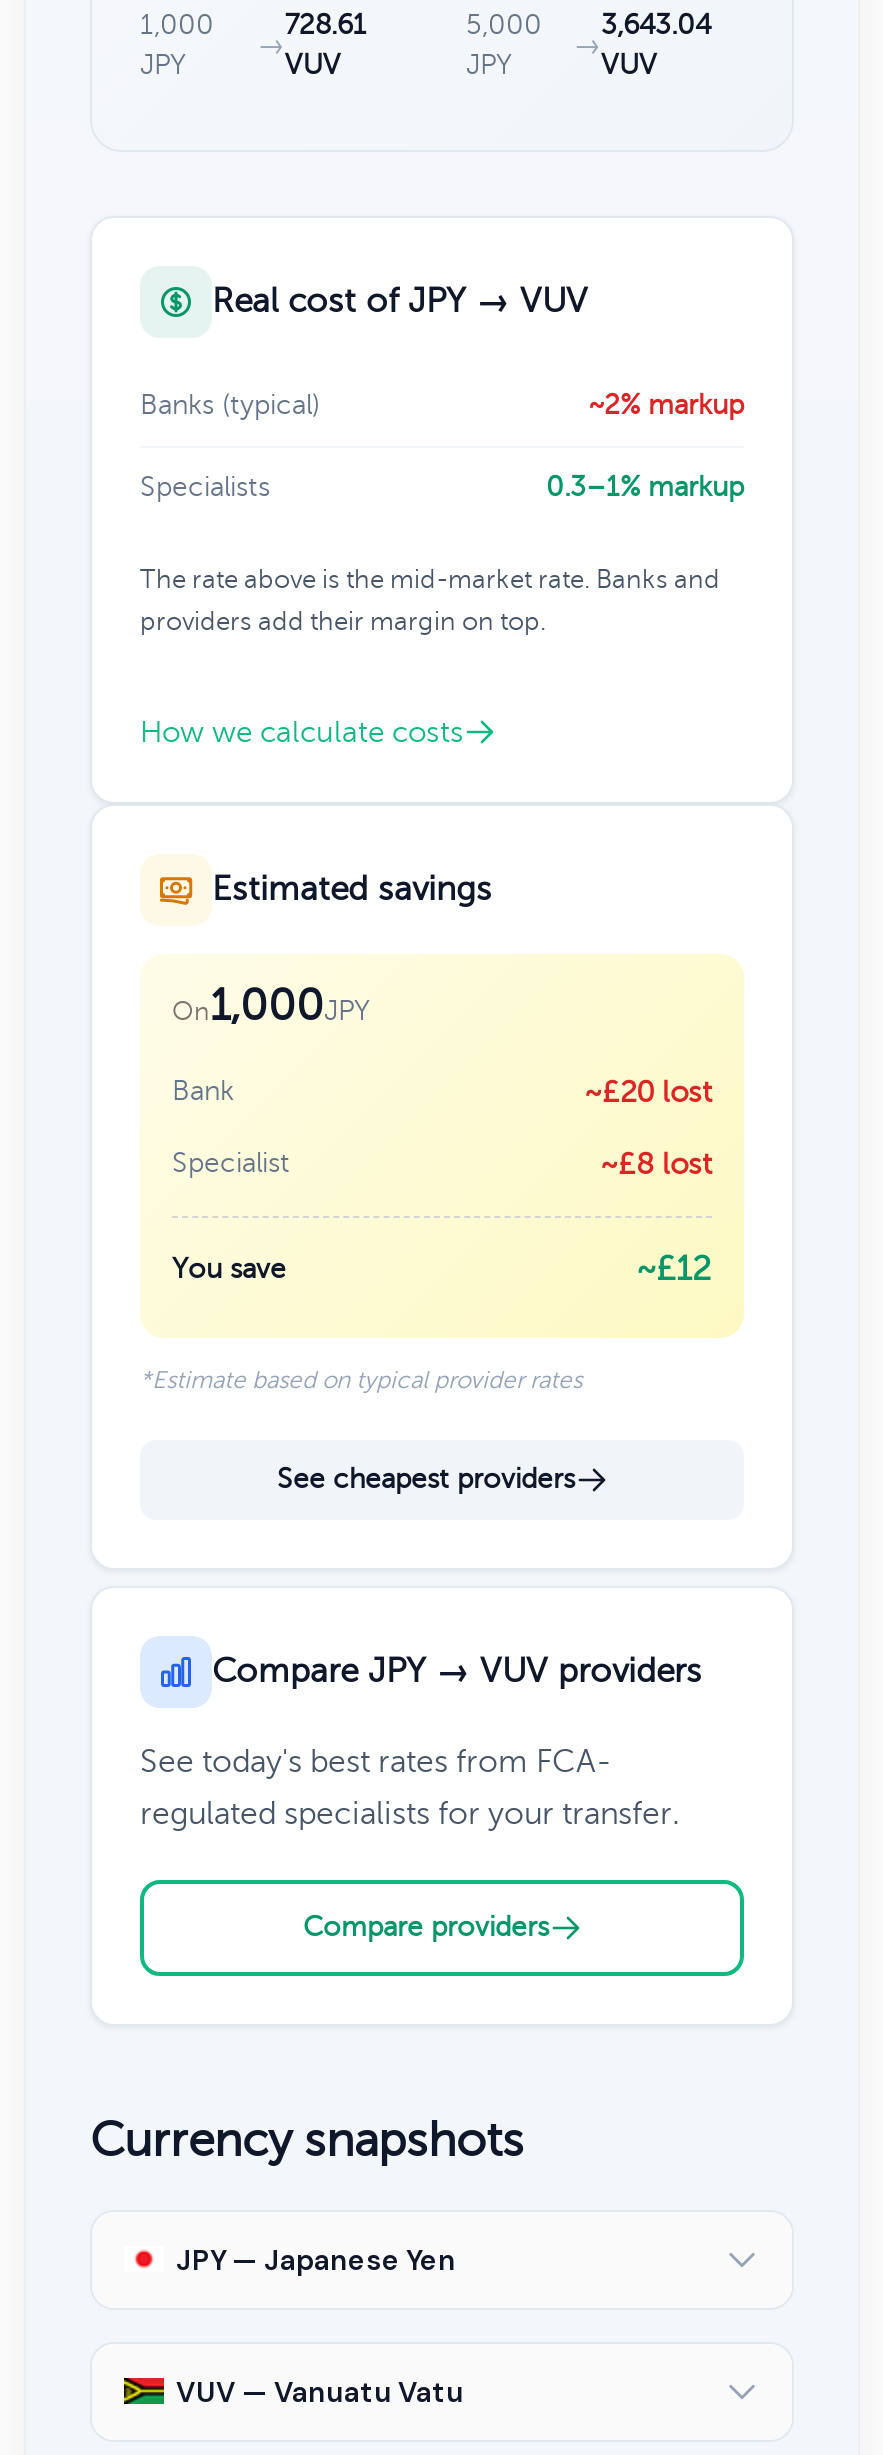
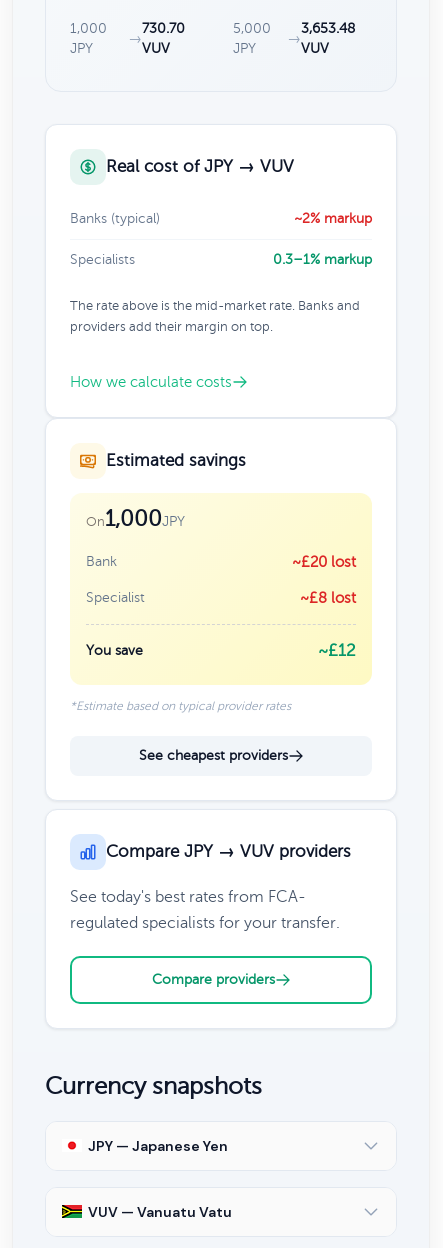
[285,9,367,39] 728.61 -> [141,21,184,36] 730.70
[466,9,711,39] 5,000 3,643.04 -> [233,21,355,36] 5,000 3,653.48

